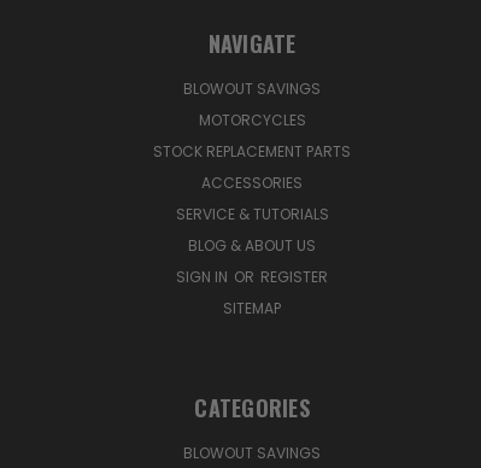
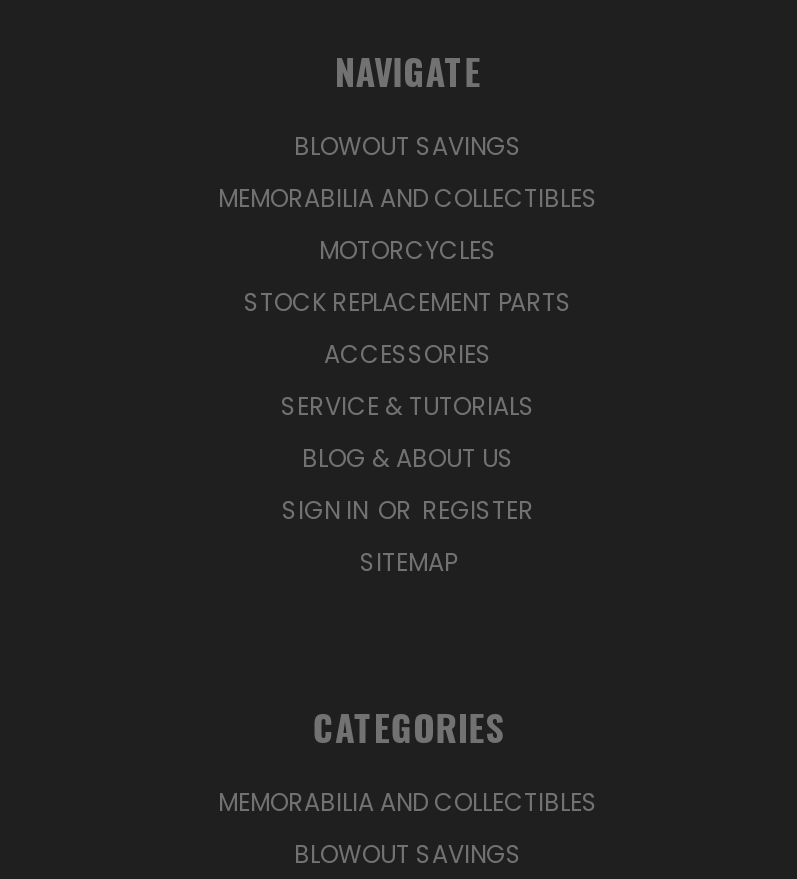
none -> [218,180,598,214] MEMORABILIA AND COLLECTIBLES
none -> [218,784,598,818] MEMORABILIA AND COLLECTIBLES

